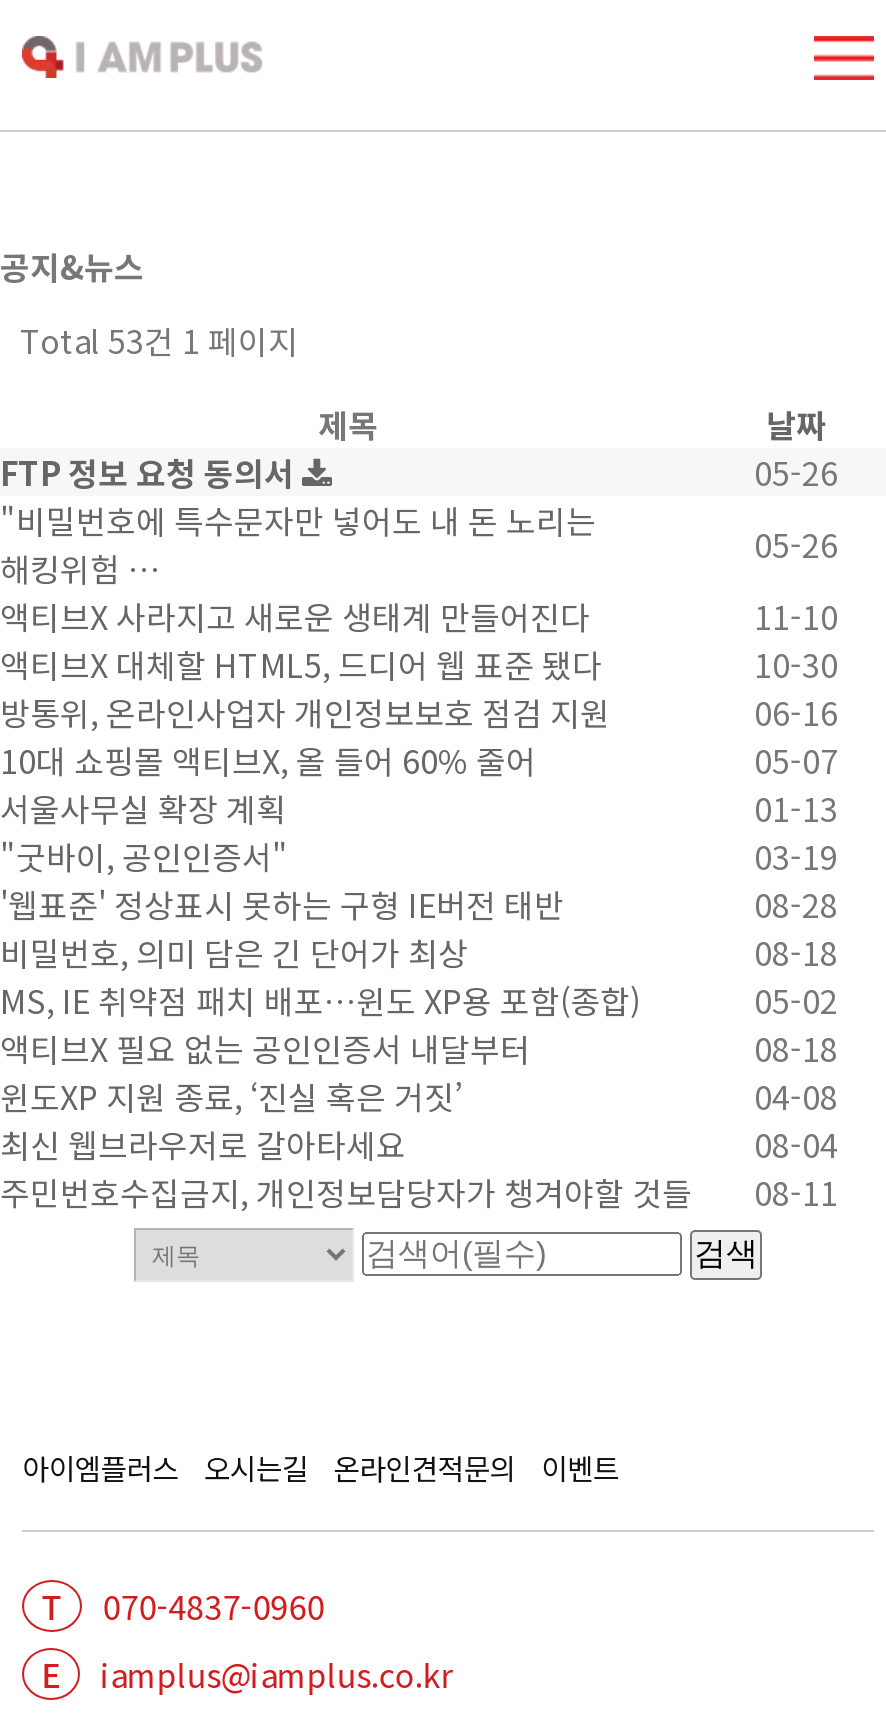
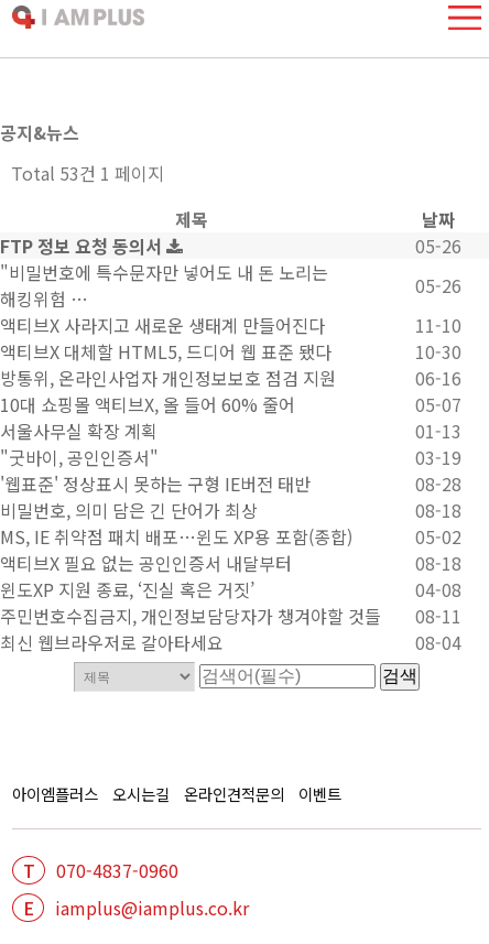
moved [0,1119,838,1167] -> [0,629,461,655]: 최신 웹브라우저로 갈아타세요 | 08-04
moved [0,1167,838,1215] -> [0,602,461,629]: 주민번호수집금지, 개인정보담당자가 챙겨야할 것들 | 08-11

